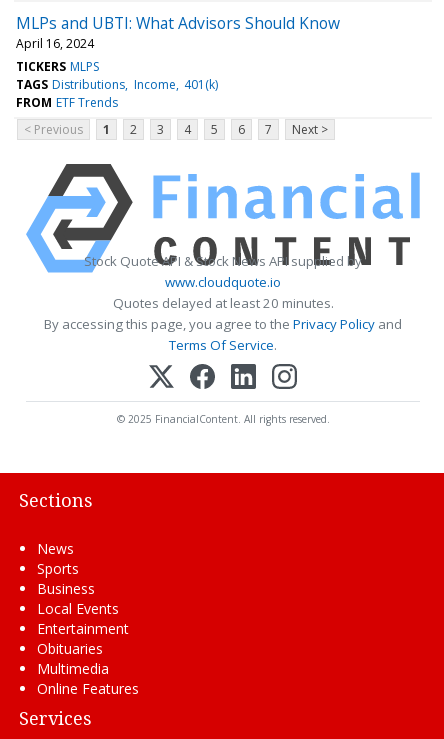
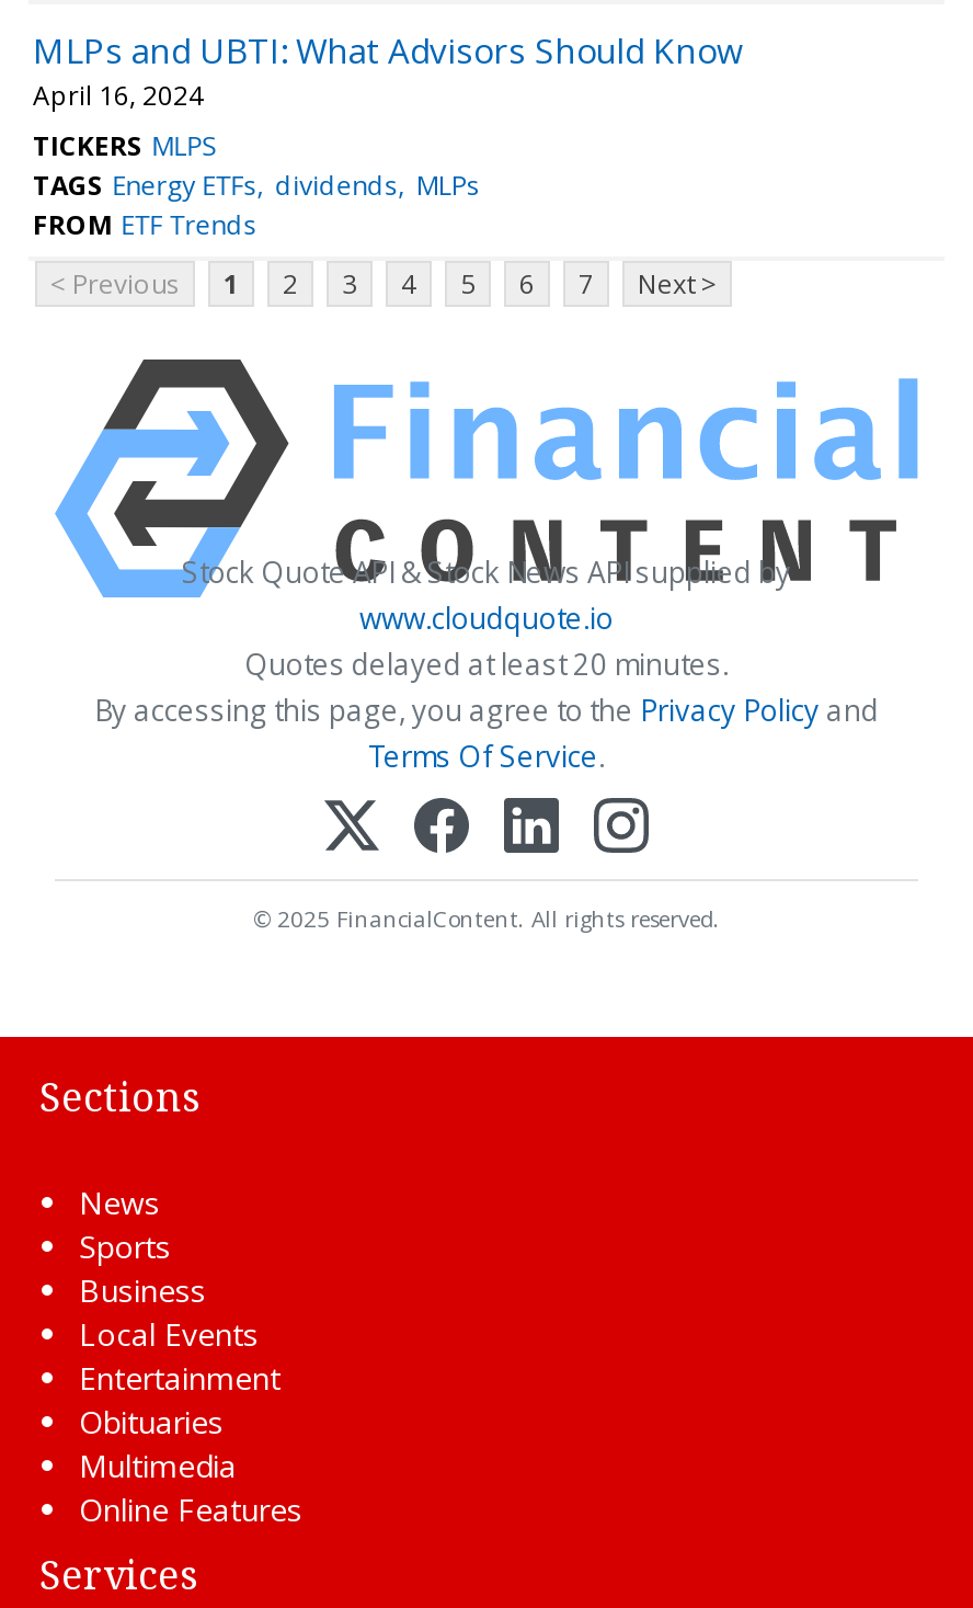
[16,76,218,93] TAGS Distributions Income 401(k) -> [33,166,480,203] TAGS Energy ETFs dividends MLPs

